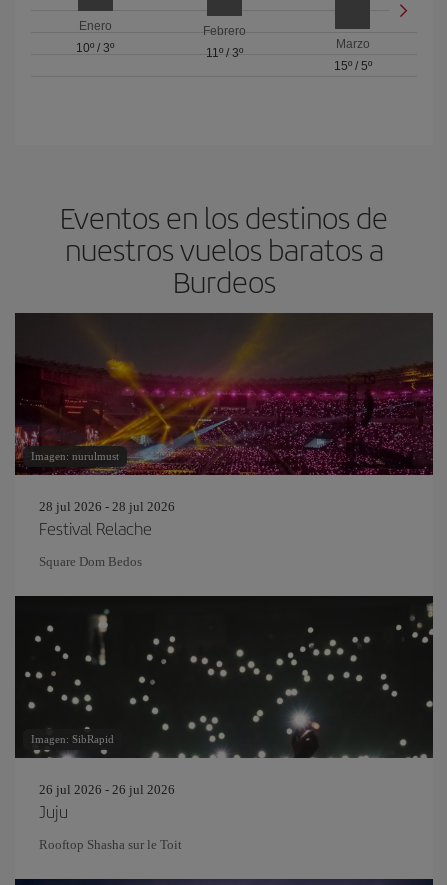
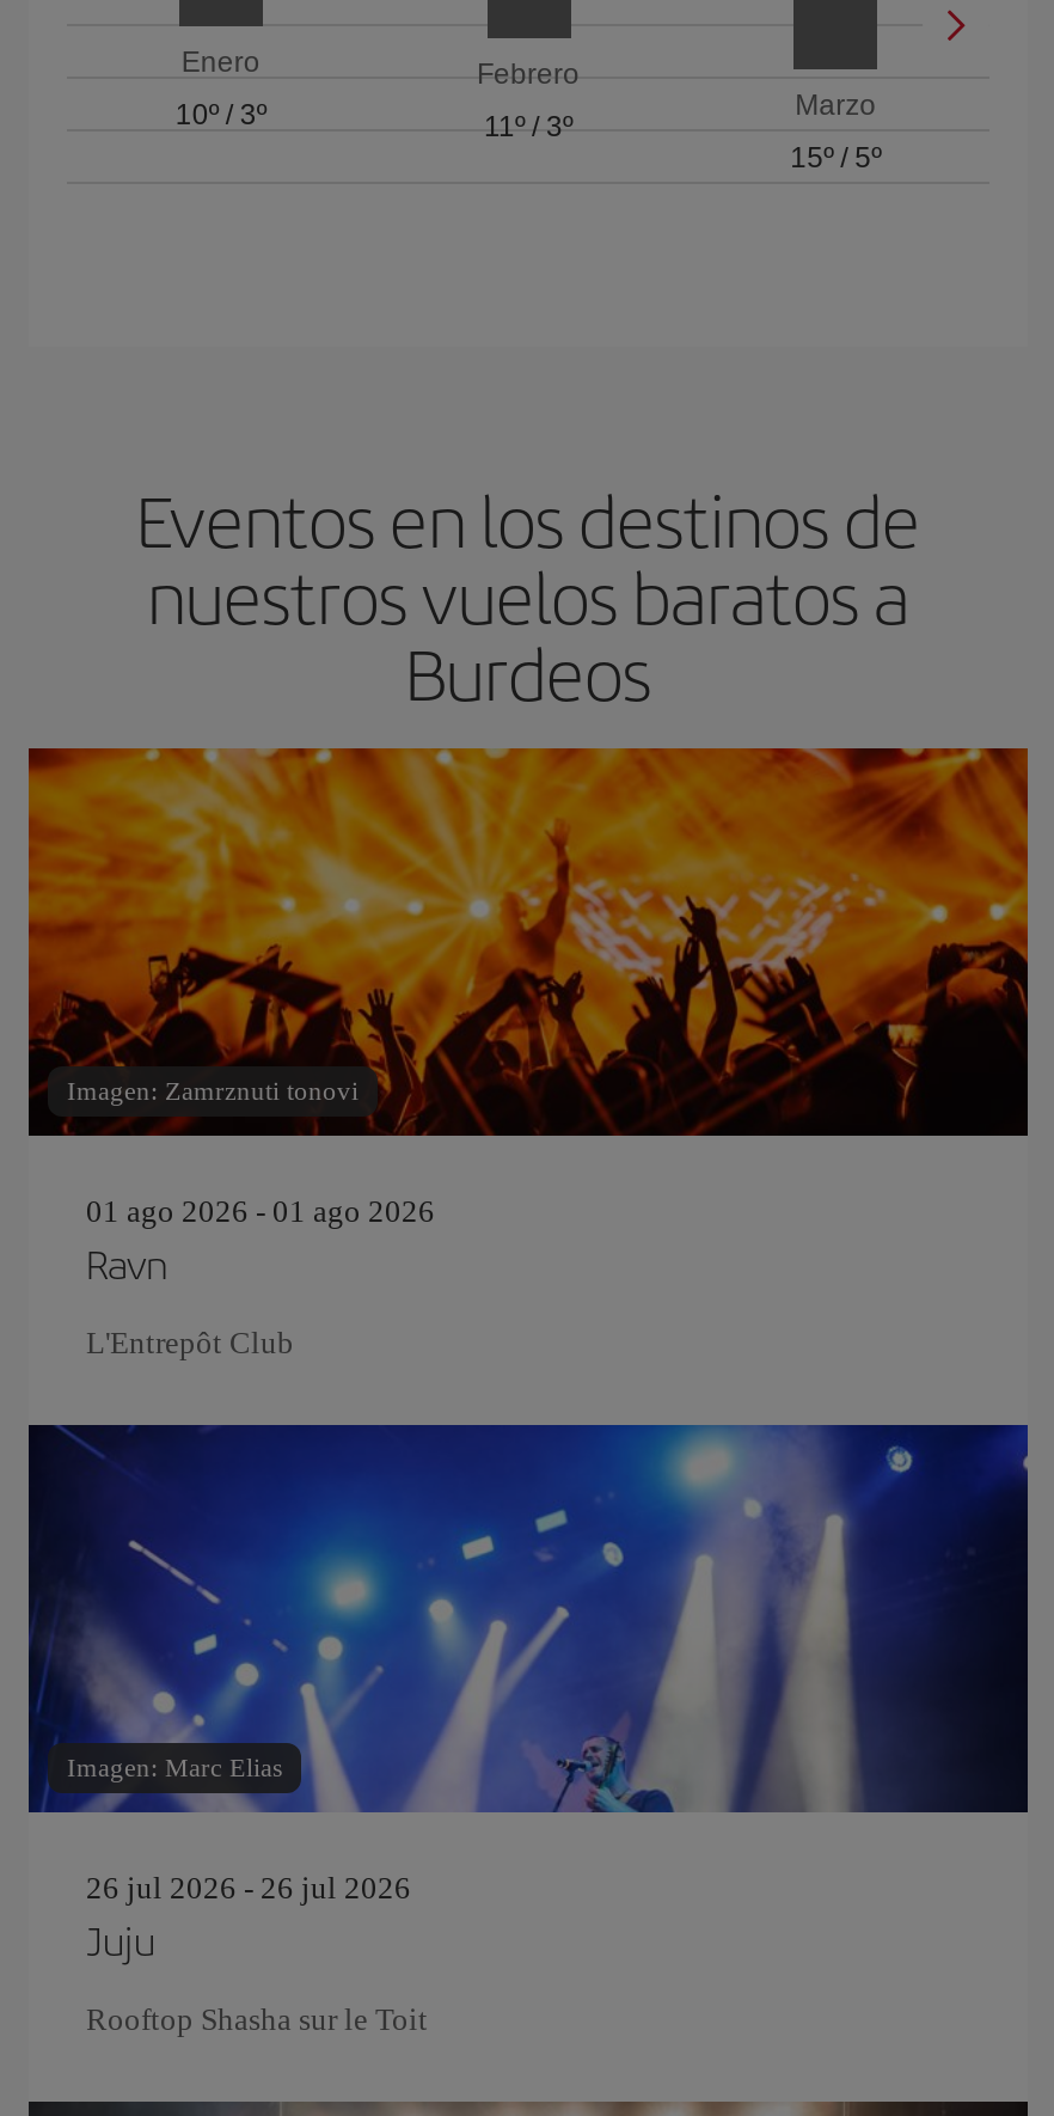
[14,312,434,476] [image] | Imagen: nurulmust -> [26,746,1030,1138] [image] | Imagen: Zamrznuti tonovi
[39,499,175,540] 28 jul 2026 - 28 jul 2026 | Festival Relache -> [86,1193,435,1291] 01 ago 2026 - 01 ago 2026 | Ravn
[39,554,142,569] Square Dom Bedos -> [86,1325,294,1360] L'Entrepôt Club
[14,595,434,759] [image] | Imagen: SibRapid -> [26,1423,1030,1815] [image] | Imagen: Marc Elias

